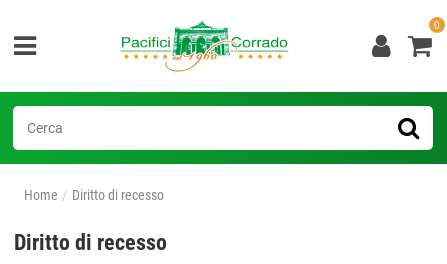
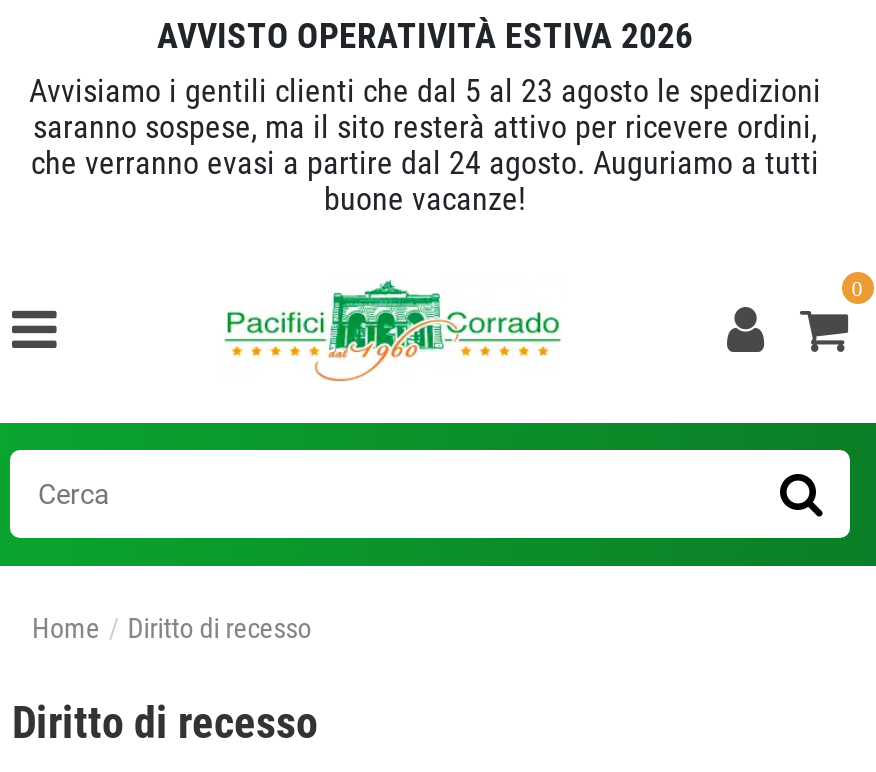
none -> [29,16,821,218] AVVISTO OPERATIVITÀ ESTIVA 2026 | Avvisiamo i gentili clienti che dal 5 al 23 agosto le spedizioni | saranno sospese, ma il sito resterà attivo per ricevere ordini, | che verranno evasi a partire dal 24 agosto. Auguriamo a tutti | buone vacanze!

